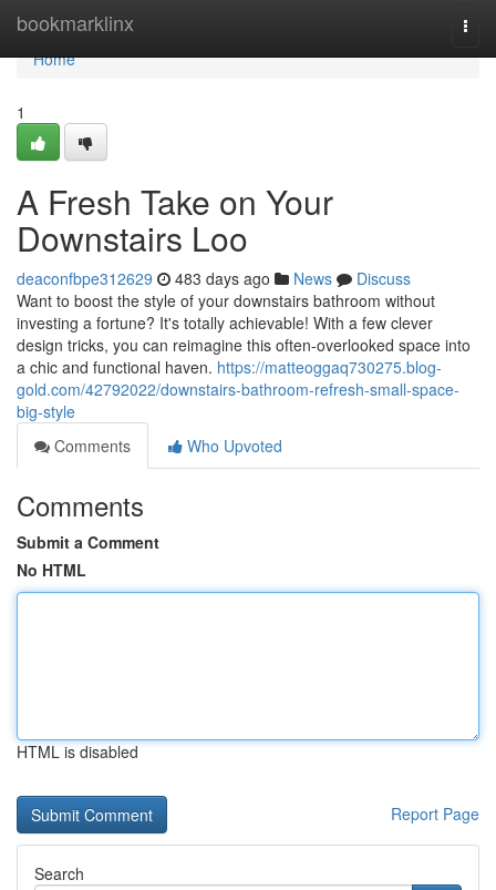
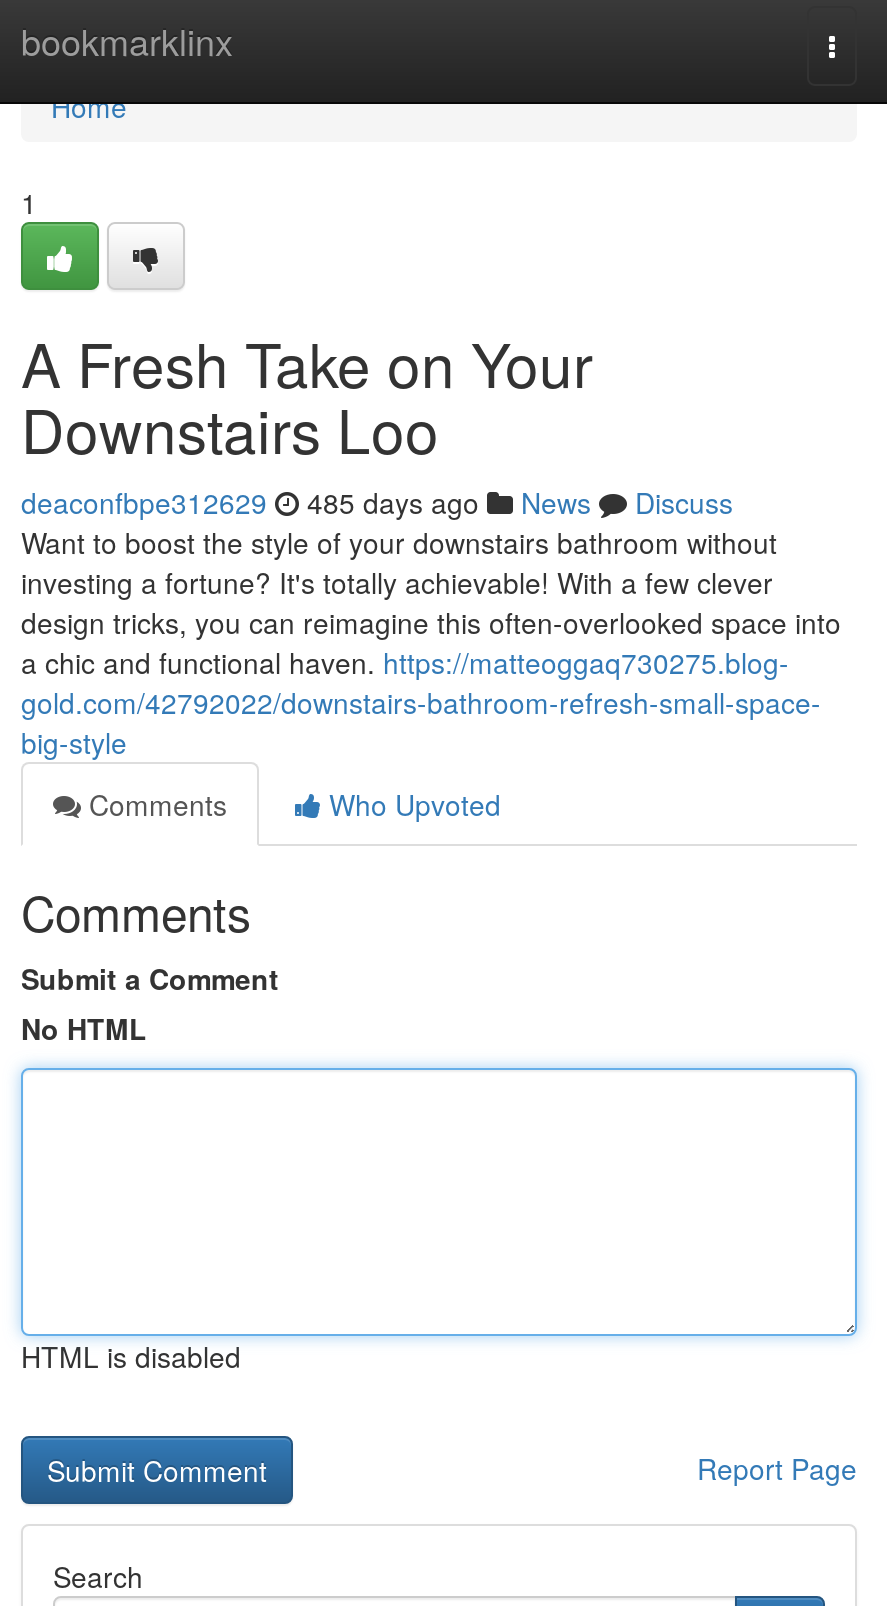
[17,267,411,289] deaconfbpe312629 483 days ago News Discuss -> [21,482,733,522] deaconfbpe312629 485 days ago News Discuss

